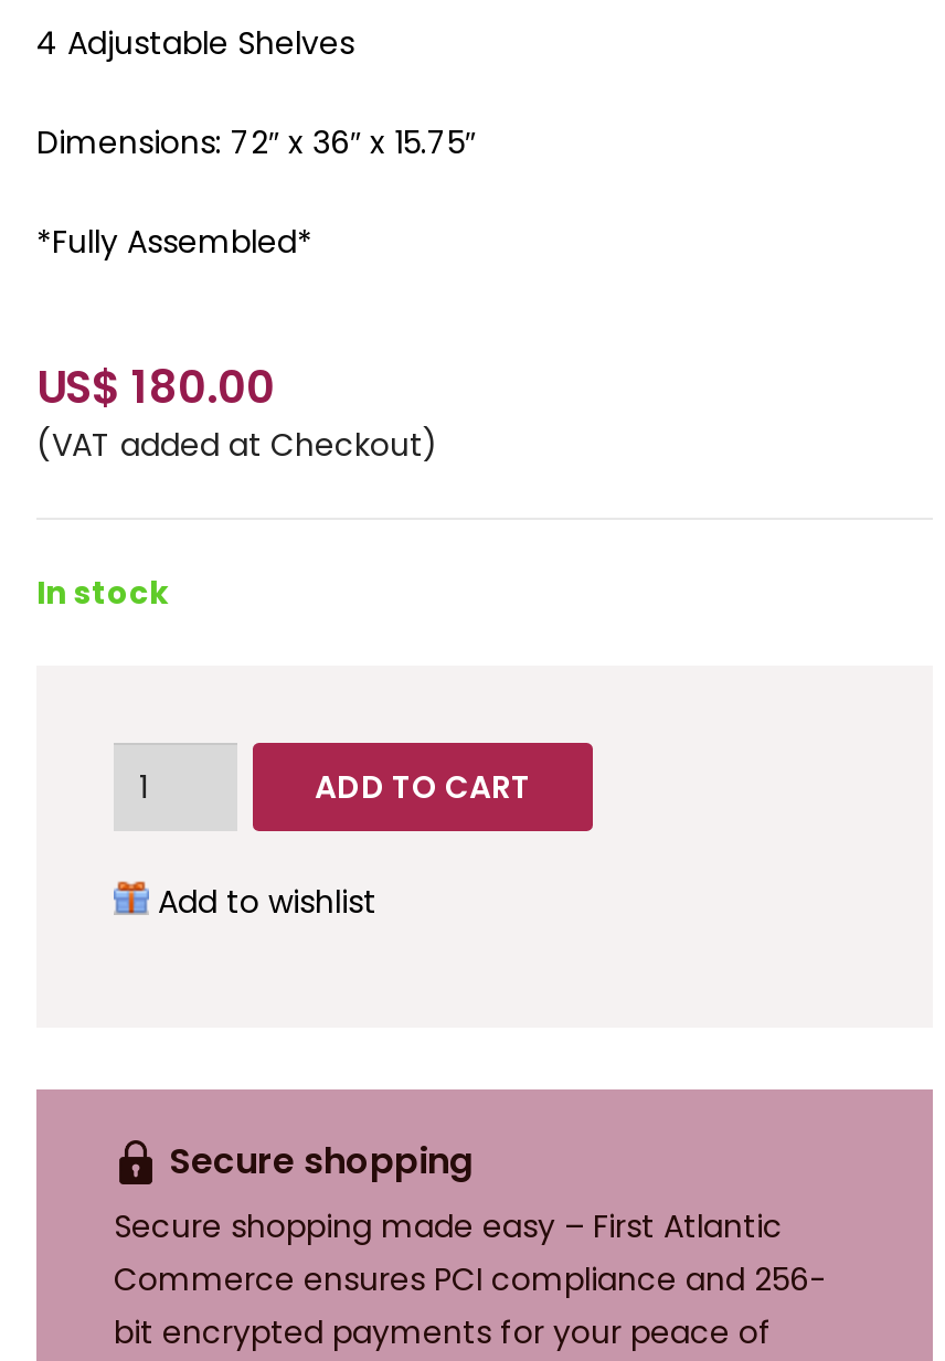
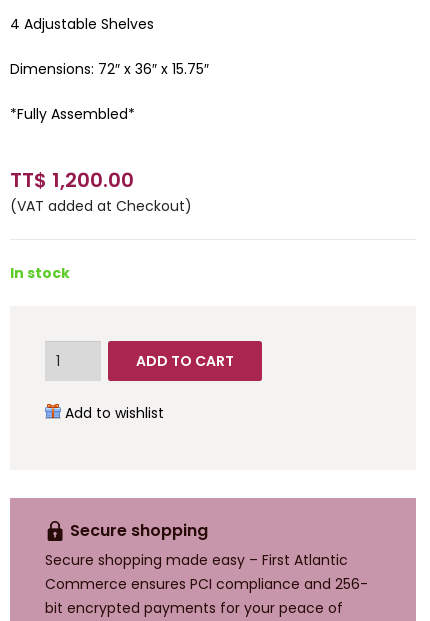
[36,357,275,418] US$180.00 -> [10,166,134,194] TT$1,200.00

